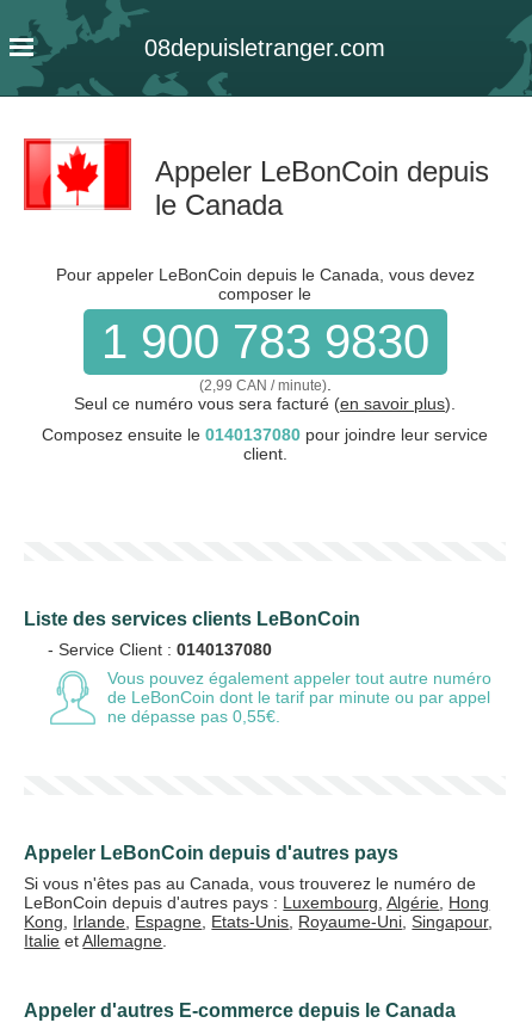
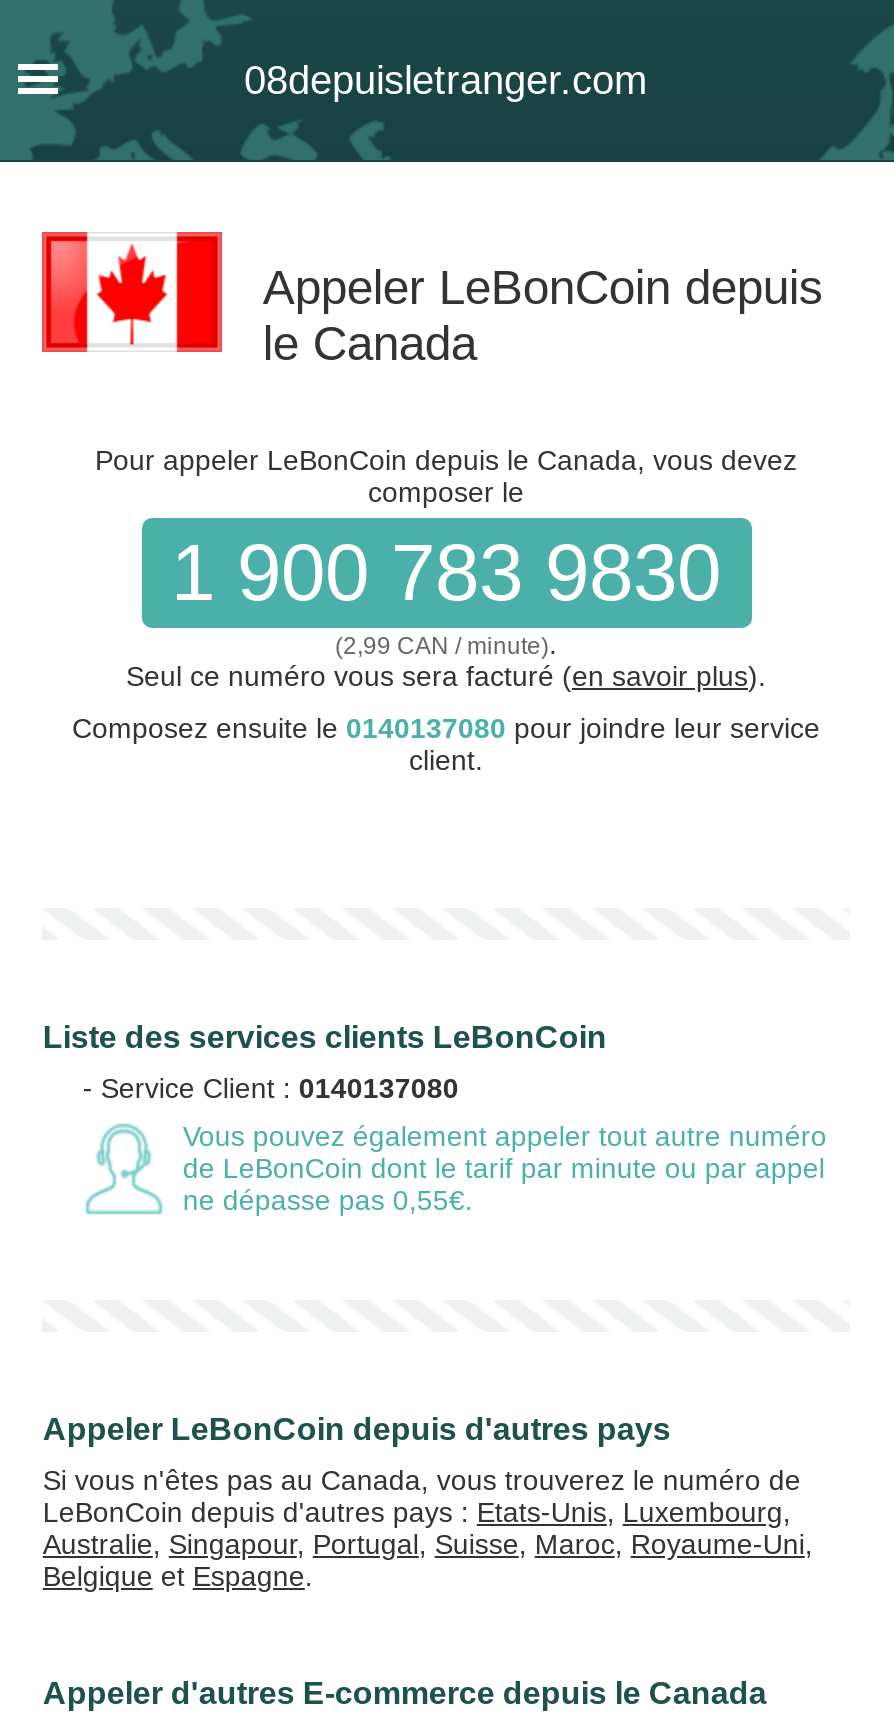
[24,893,493,950] LeBonCoin depuis d'autres pays : Luxembourg, Algérie, Hong | Kong, Irlande, Espagne, Etats-Unis, Royaume-Uni, Singapour, | Italie et Allemagne. -> [43,1496,813,1592] LeBonCoin depuis d'autres pays : Etats-Unis, Luxembourg, | Australie, Singapour, Portugal,Suisse, Maroc, Royaume-Uni, | Belgique et Espagne.

